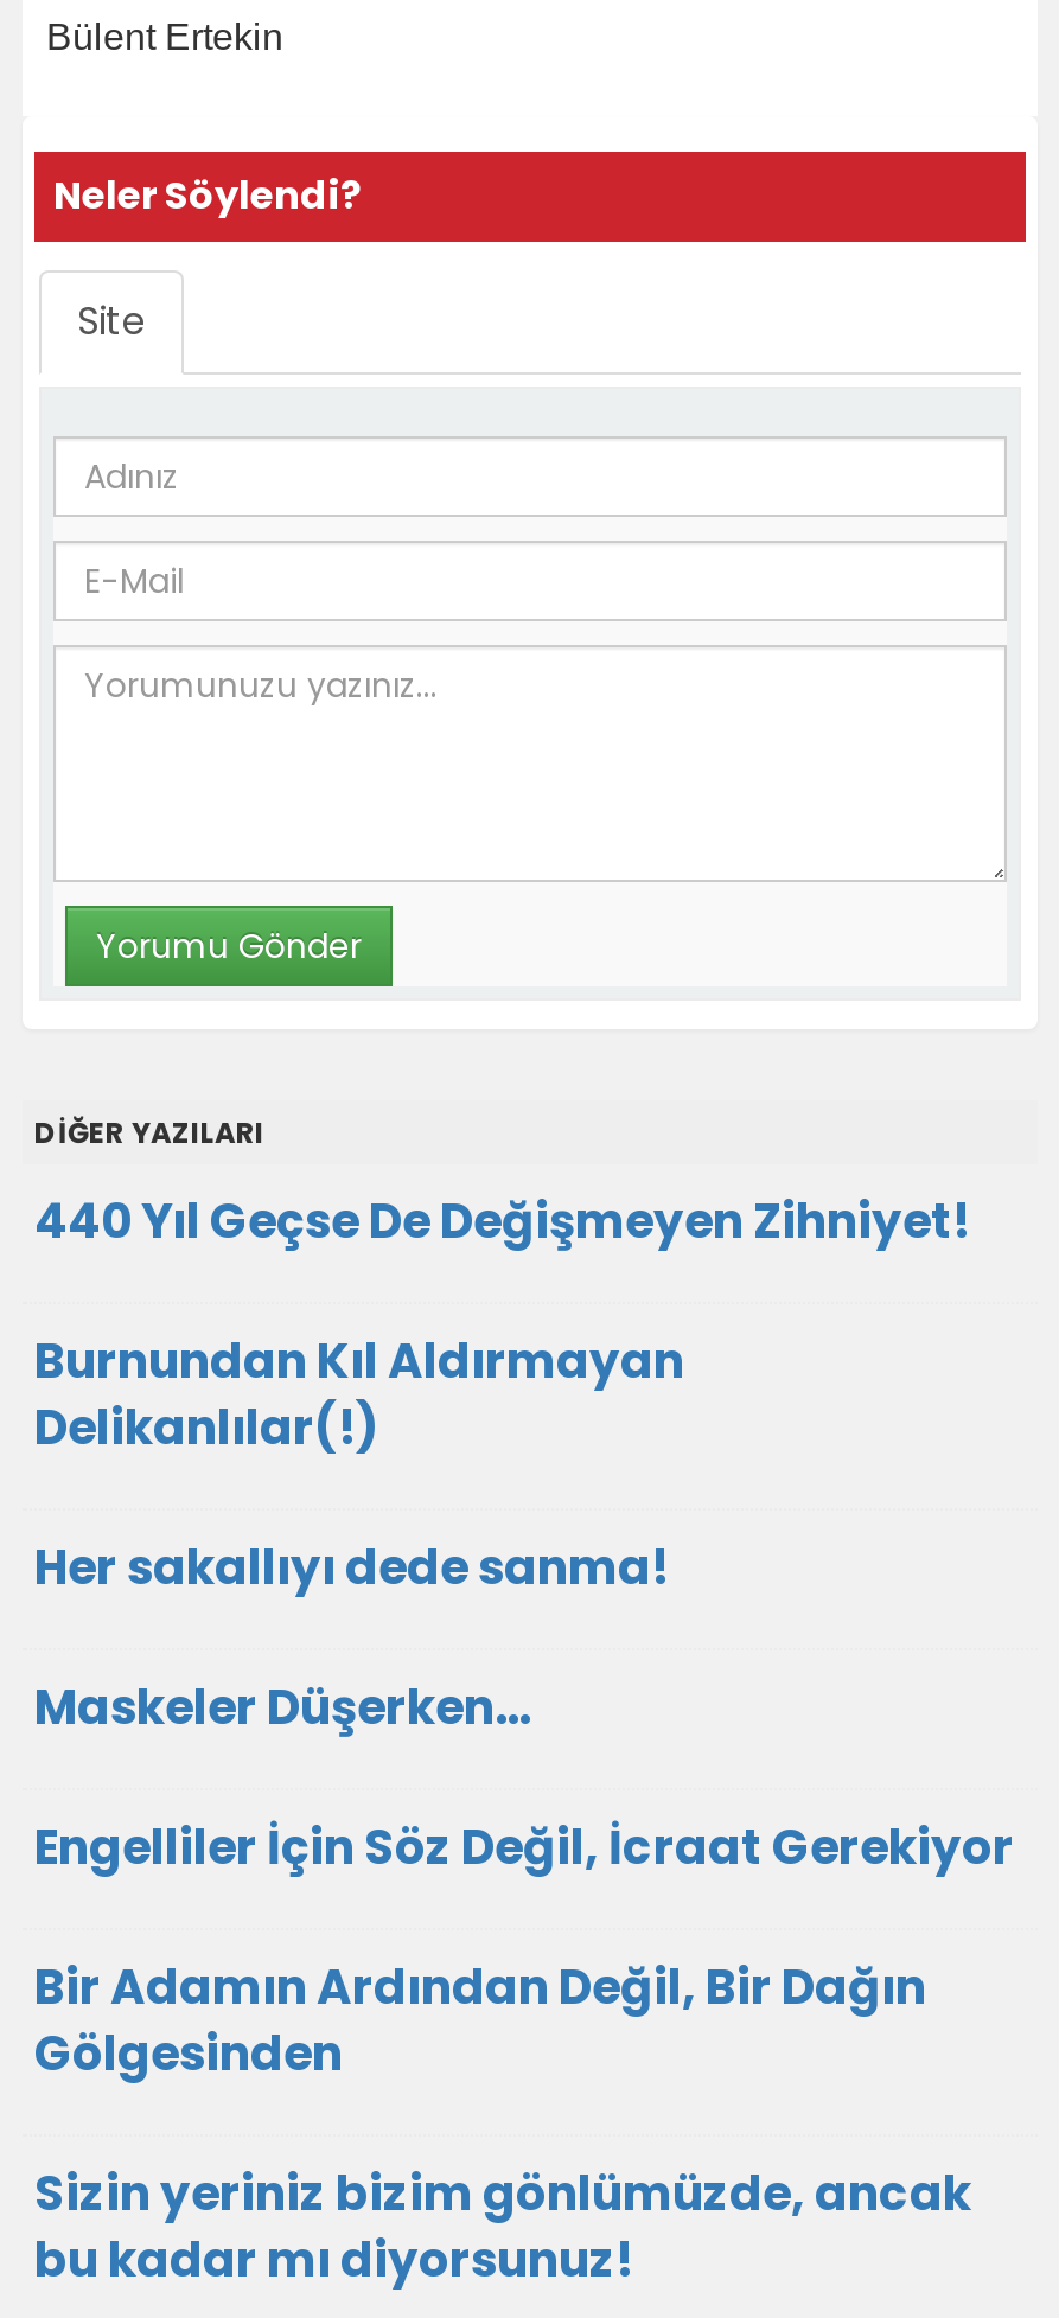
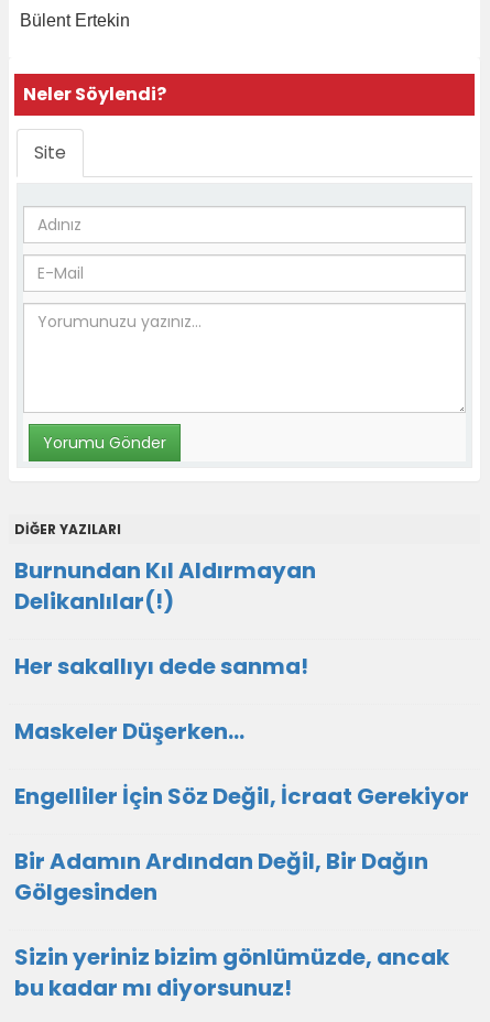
[34,1188,969,1254] 440 Yıl Geçse De Değişmeyen Zihniyet! -> none

